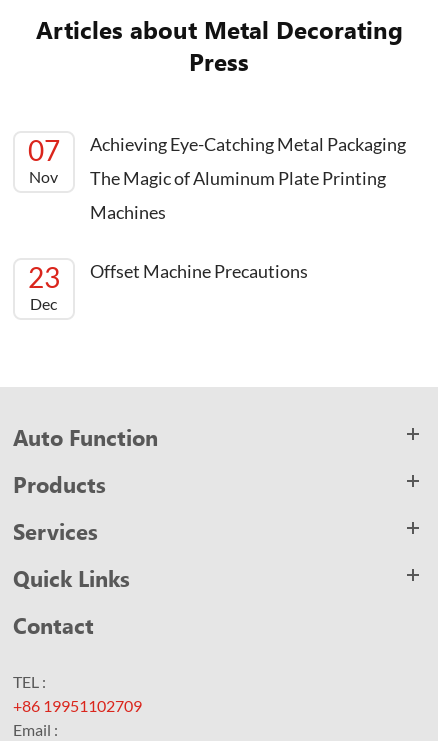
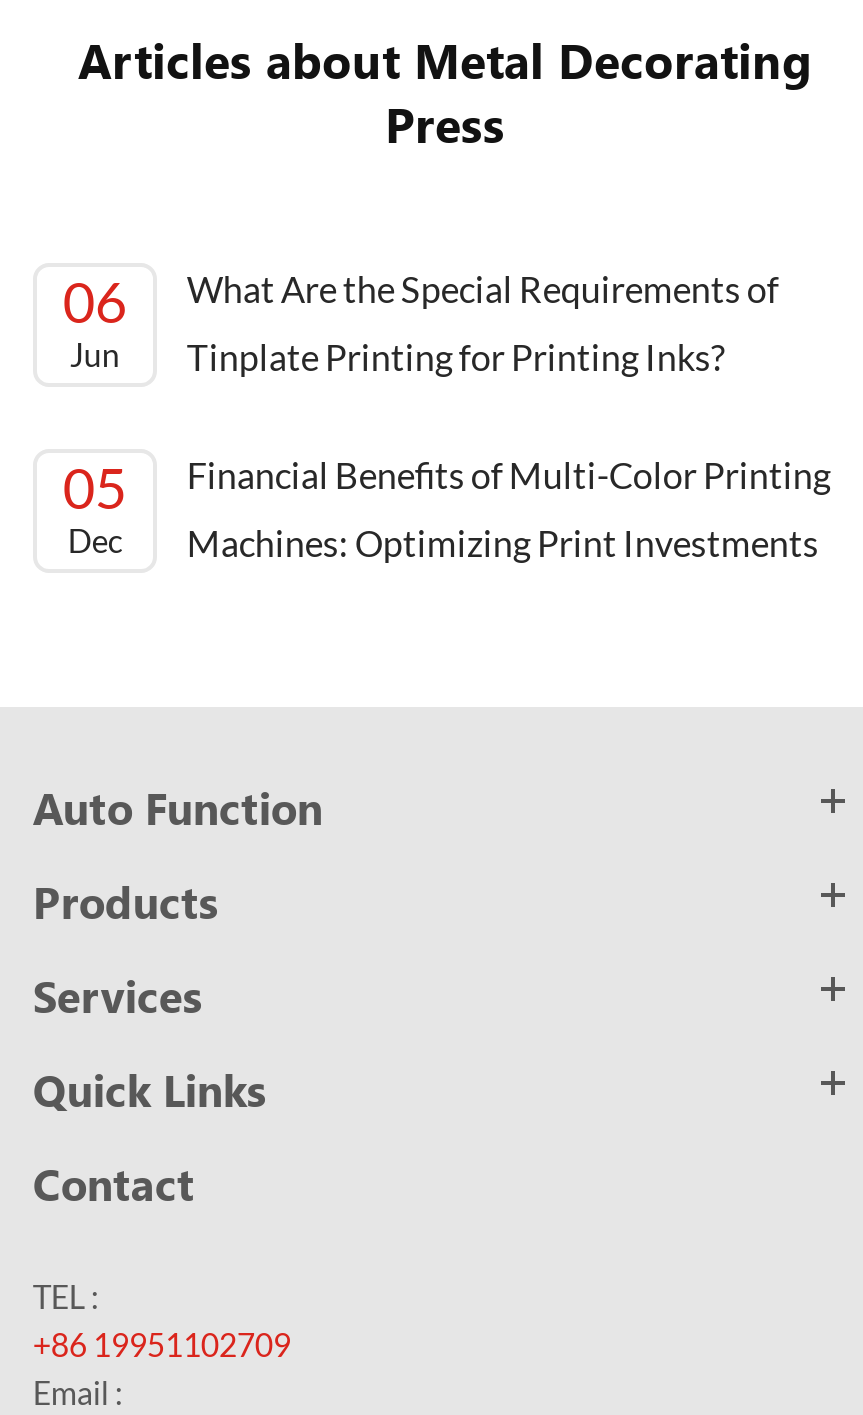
[28,133,60,186] 07 | Nov -> [63,266,127,372] 06 | Jun
[28,133,406,294] Achieving Eye-Catching Metal Packaging | The Magic of Aluminum Plate Printing | Machines | 23 -> [63,266,779,520] What Are the Special Requirements of | Tinplate Printing for Printing Inks? | 05
[90,260,308,282] Offset Machine Precautions -> [187,452,831,564] Financial Benefits of Multi-Color Printing | Machines: Optimizing Print Investments

